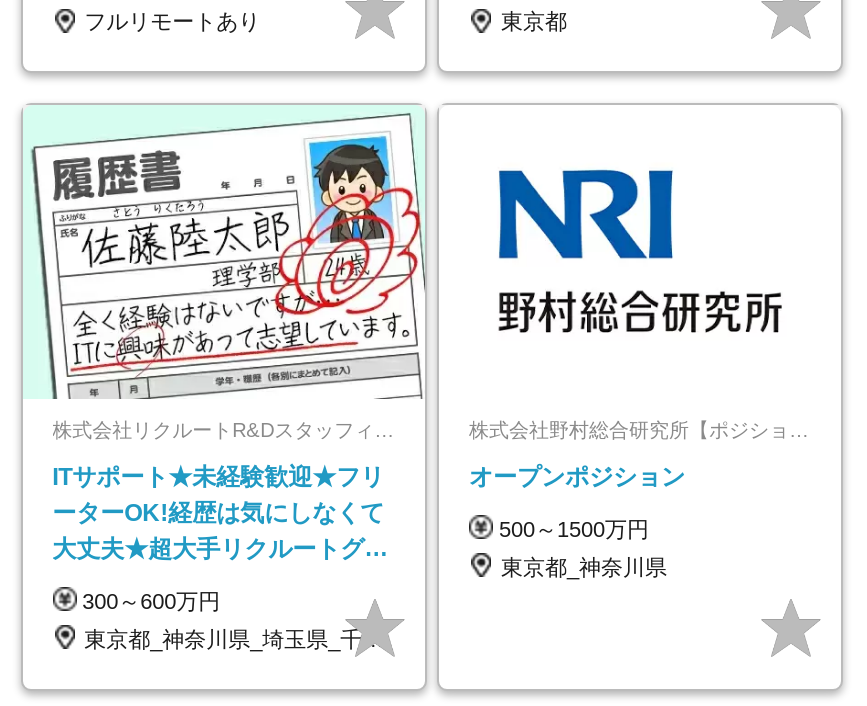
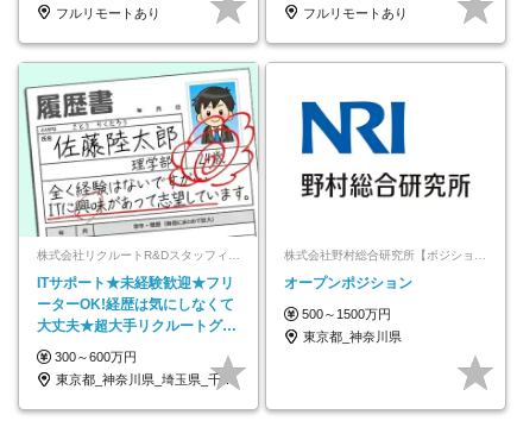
[501,10,567,34] 東京都 -> [303,6,408,20] フルリモートあり

